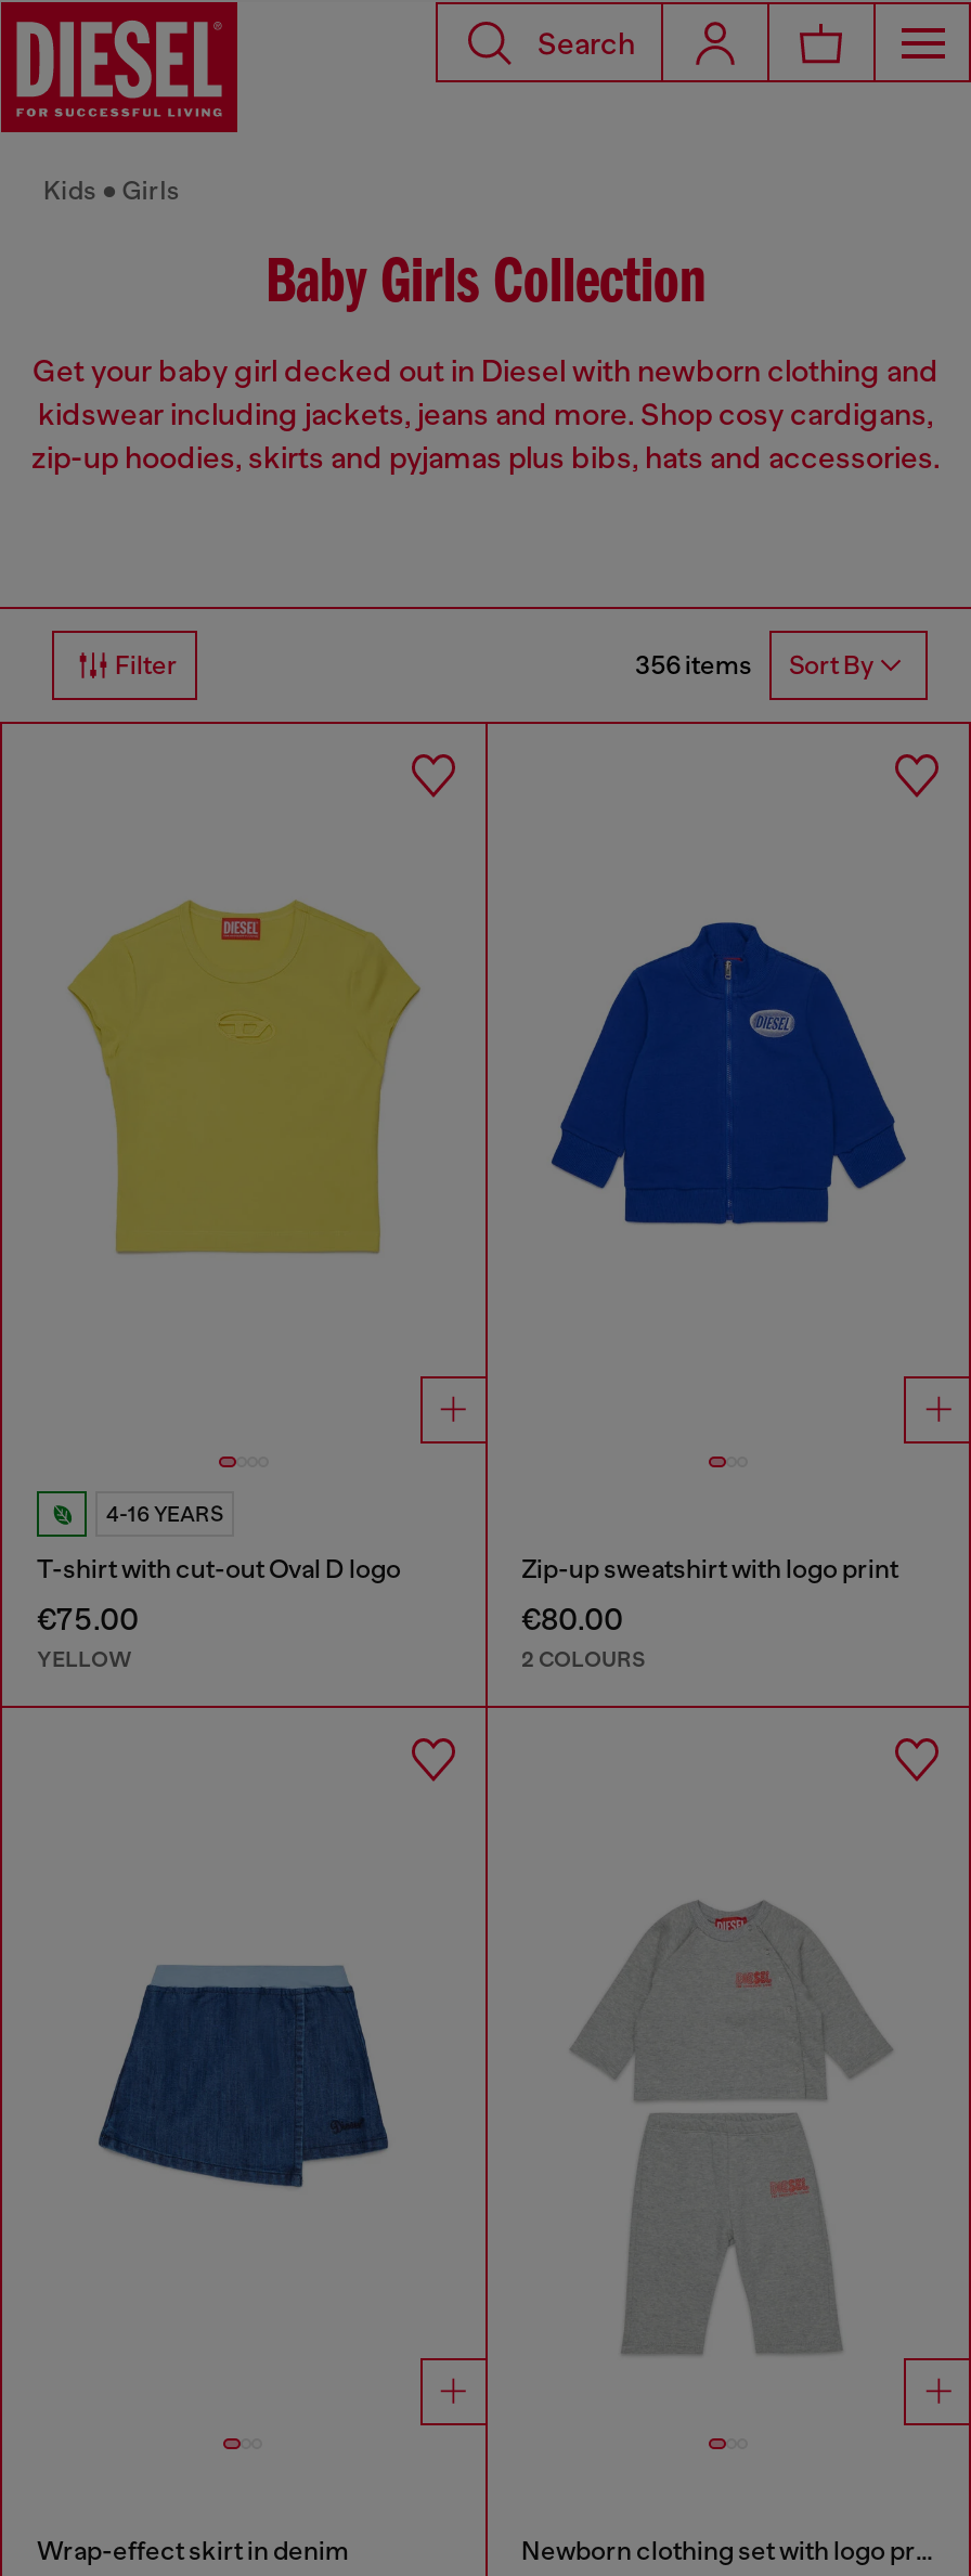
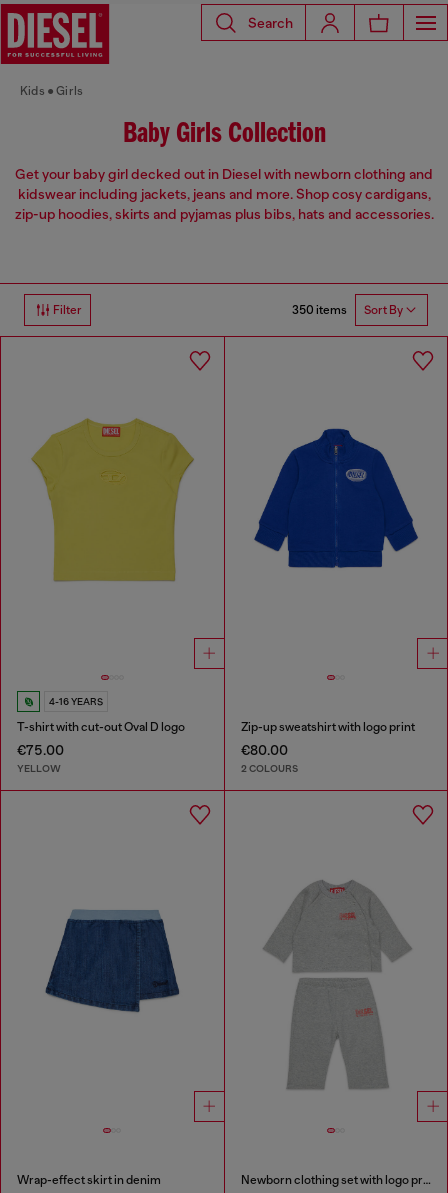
[635,650,873,681] 356 items Sort By -> [292,303,403,317] 350 items Sort By

